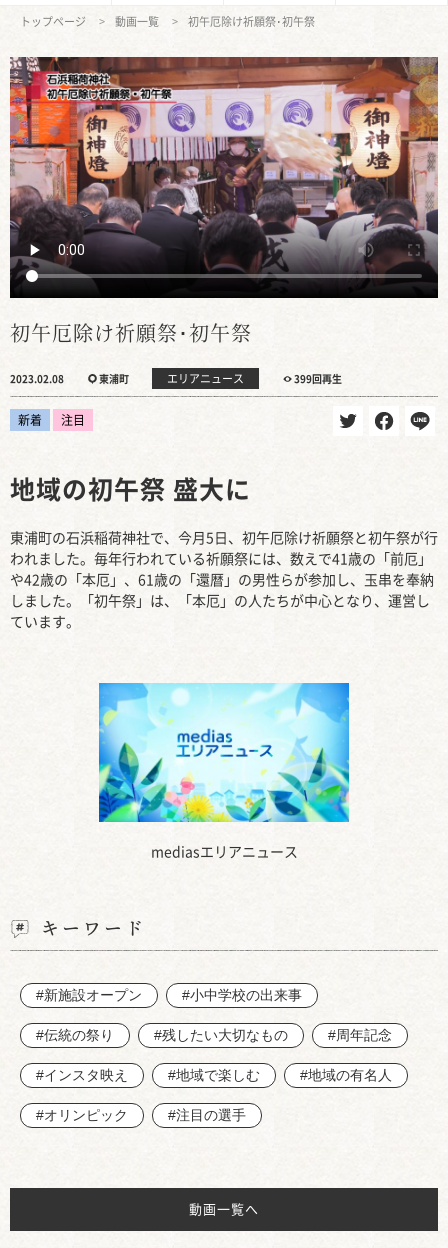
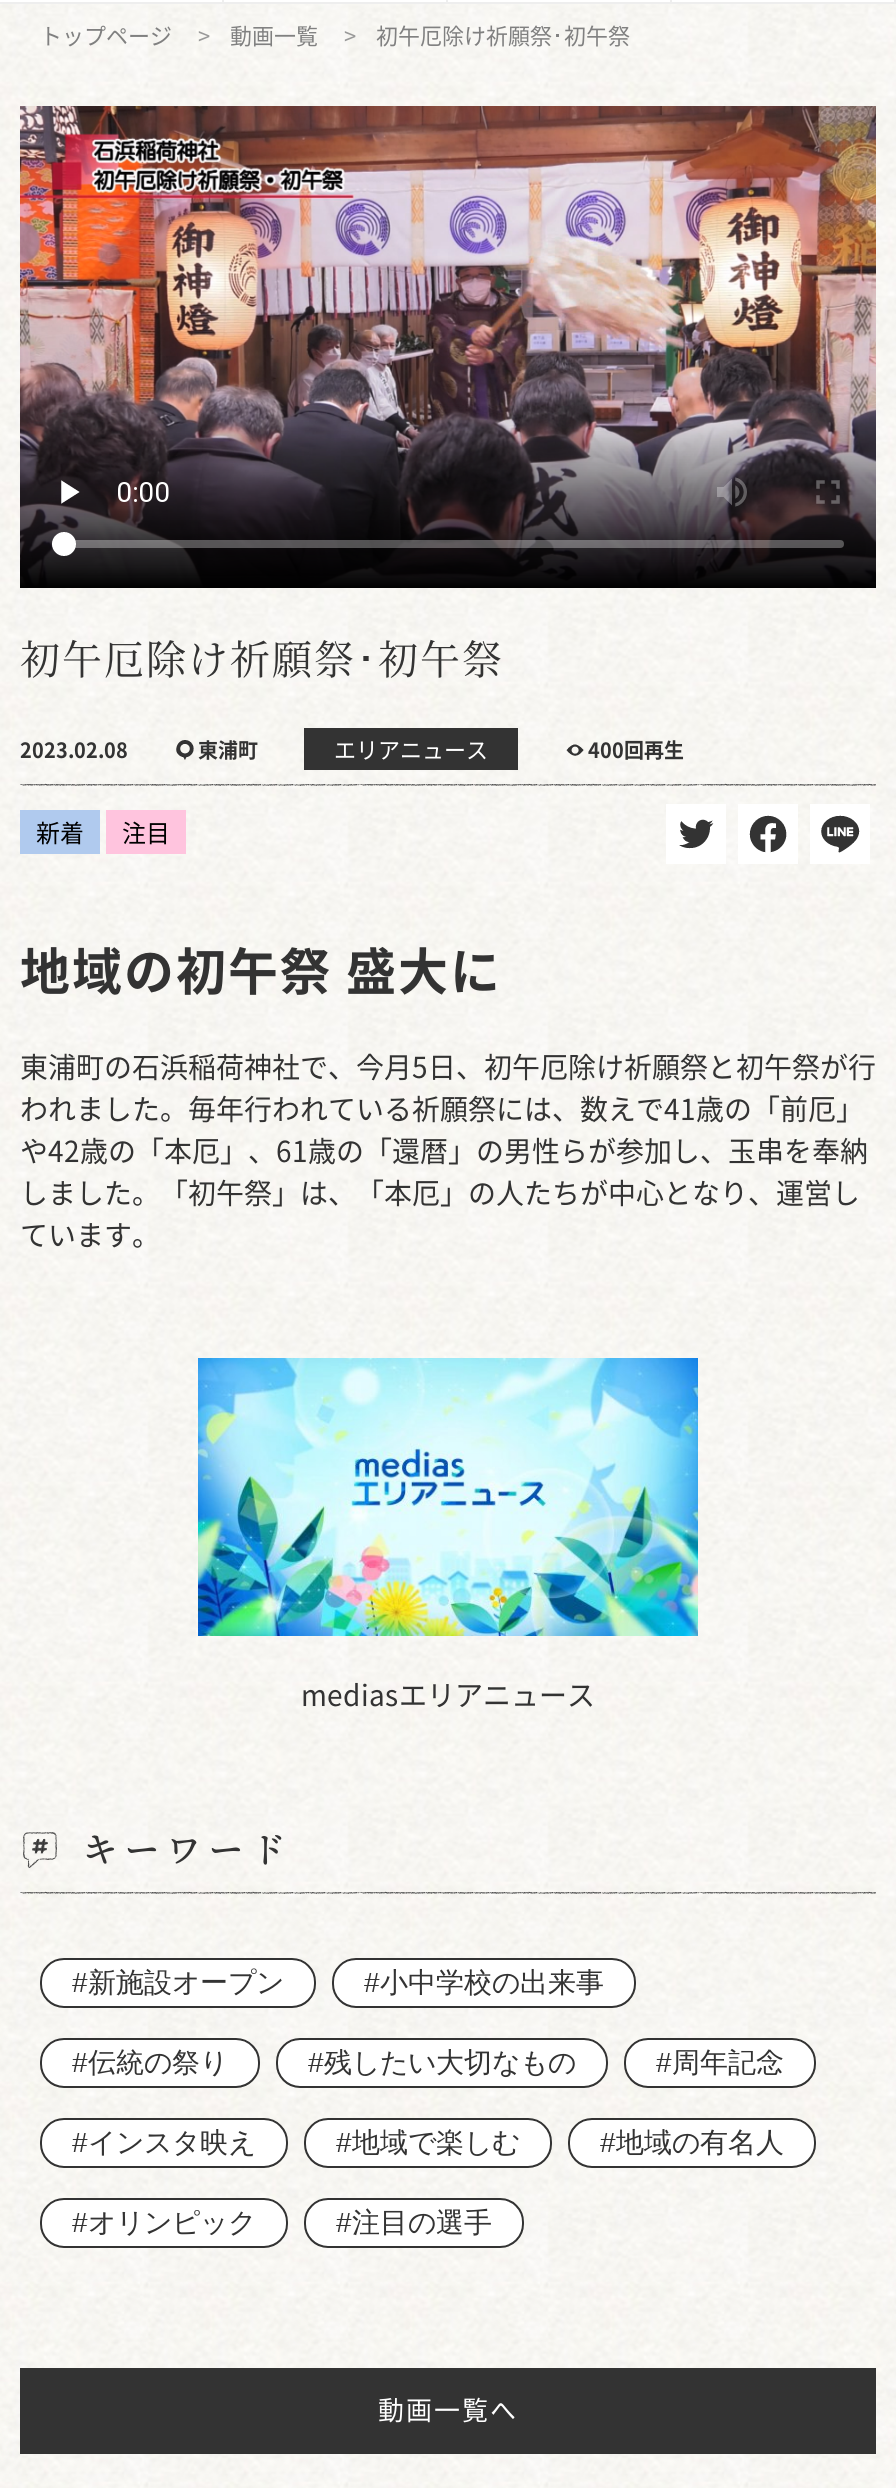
[294,374,342,384] 399回再生 -> [588,740,684,760] 400回再生

